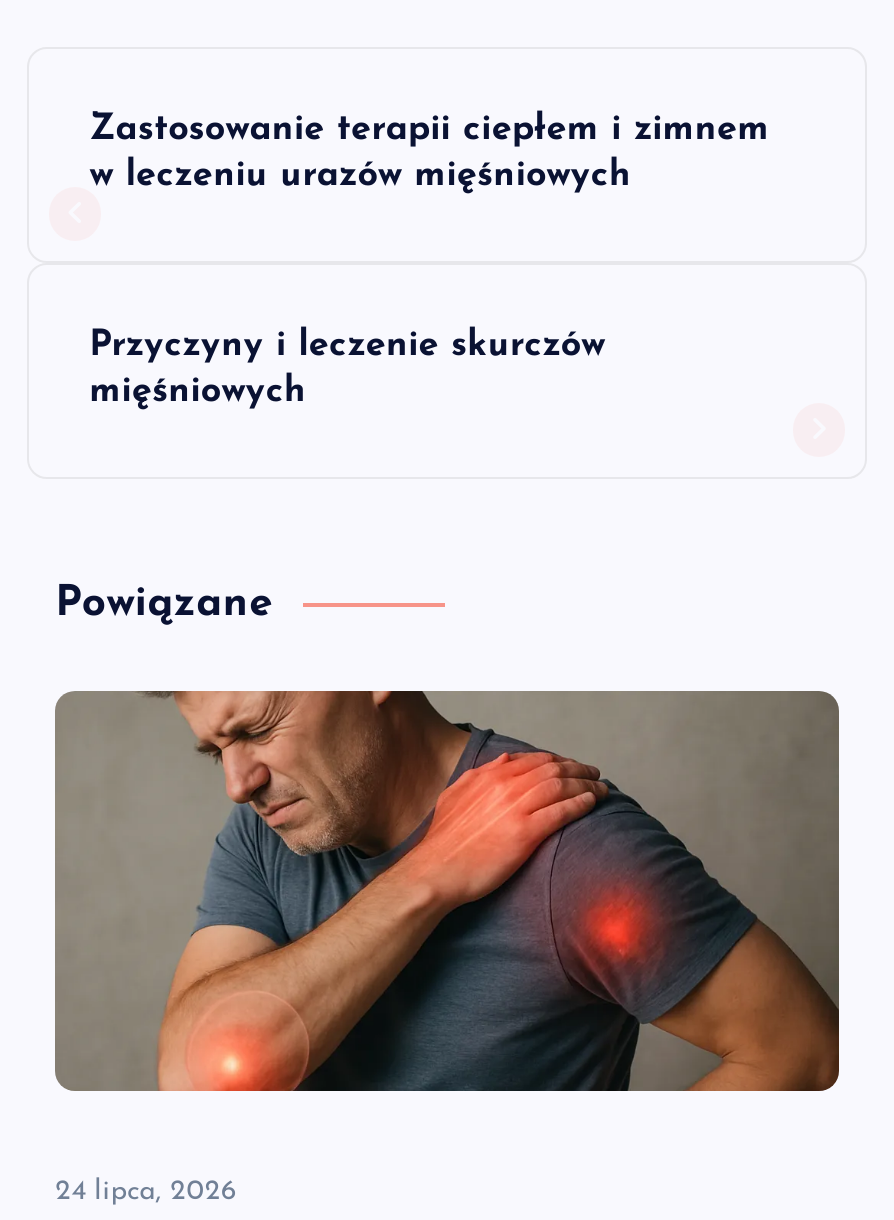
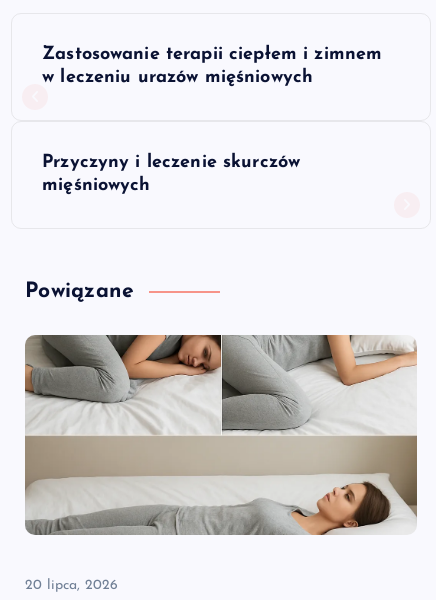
[25,690,841,1211] [image] | i 24 lipca, 2026 -> [10,334,418,595] [image] | i 20 lipca, 2026

